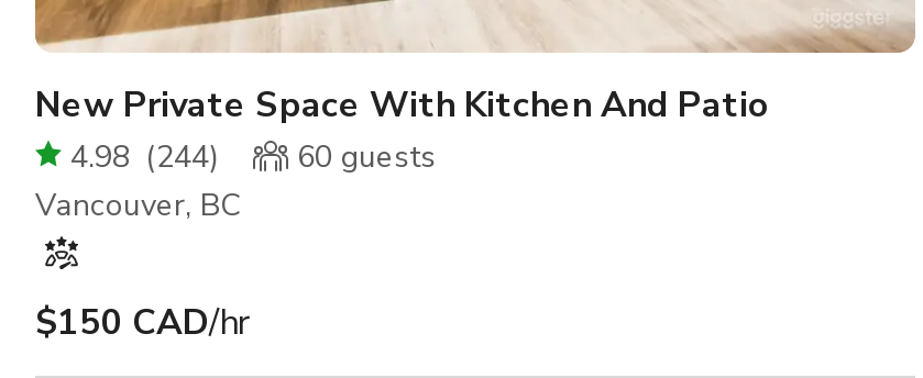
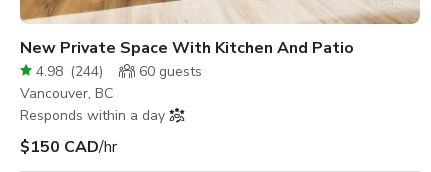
none -> [20,106,165,125] Responds within a day

